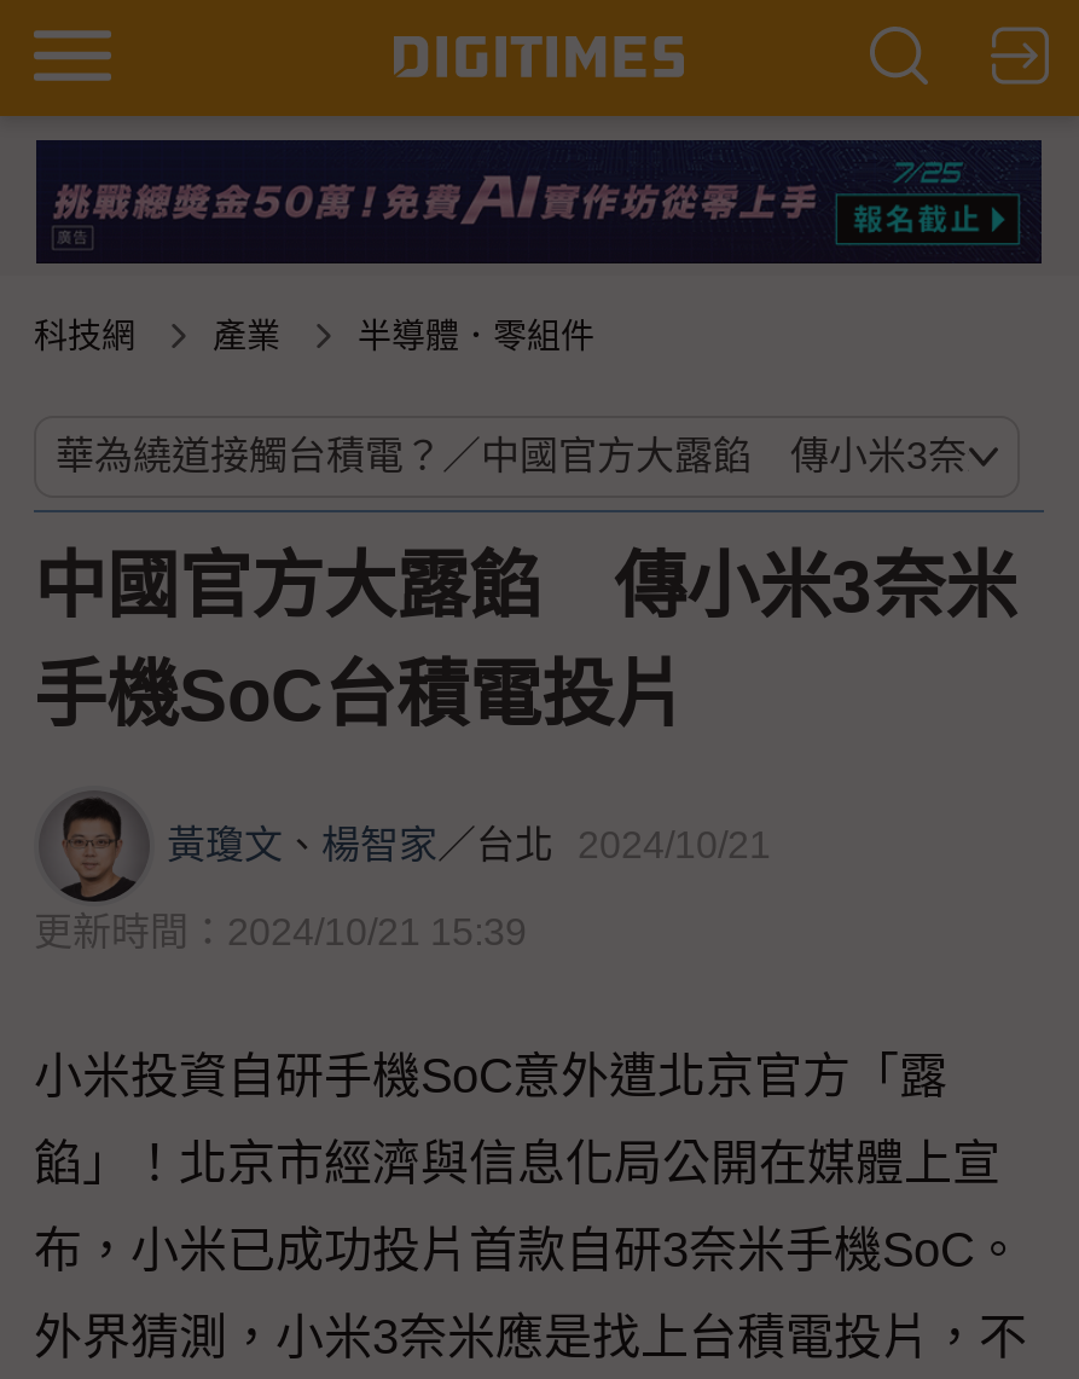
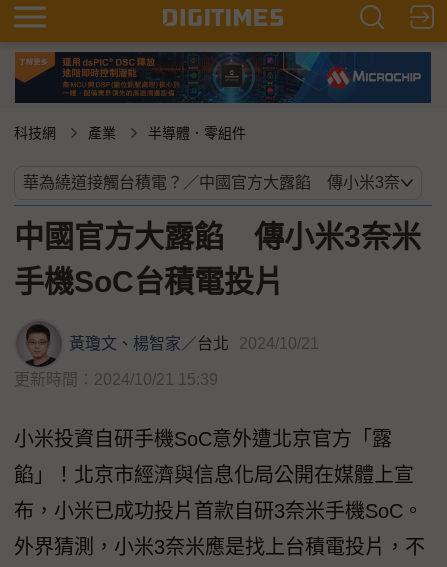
[34,138,1042,266] [image] -> [14,51,431,104] [image]

